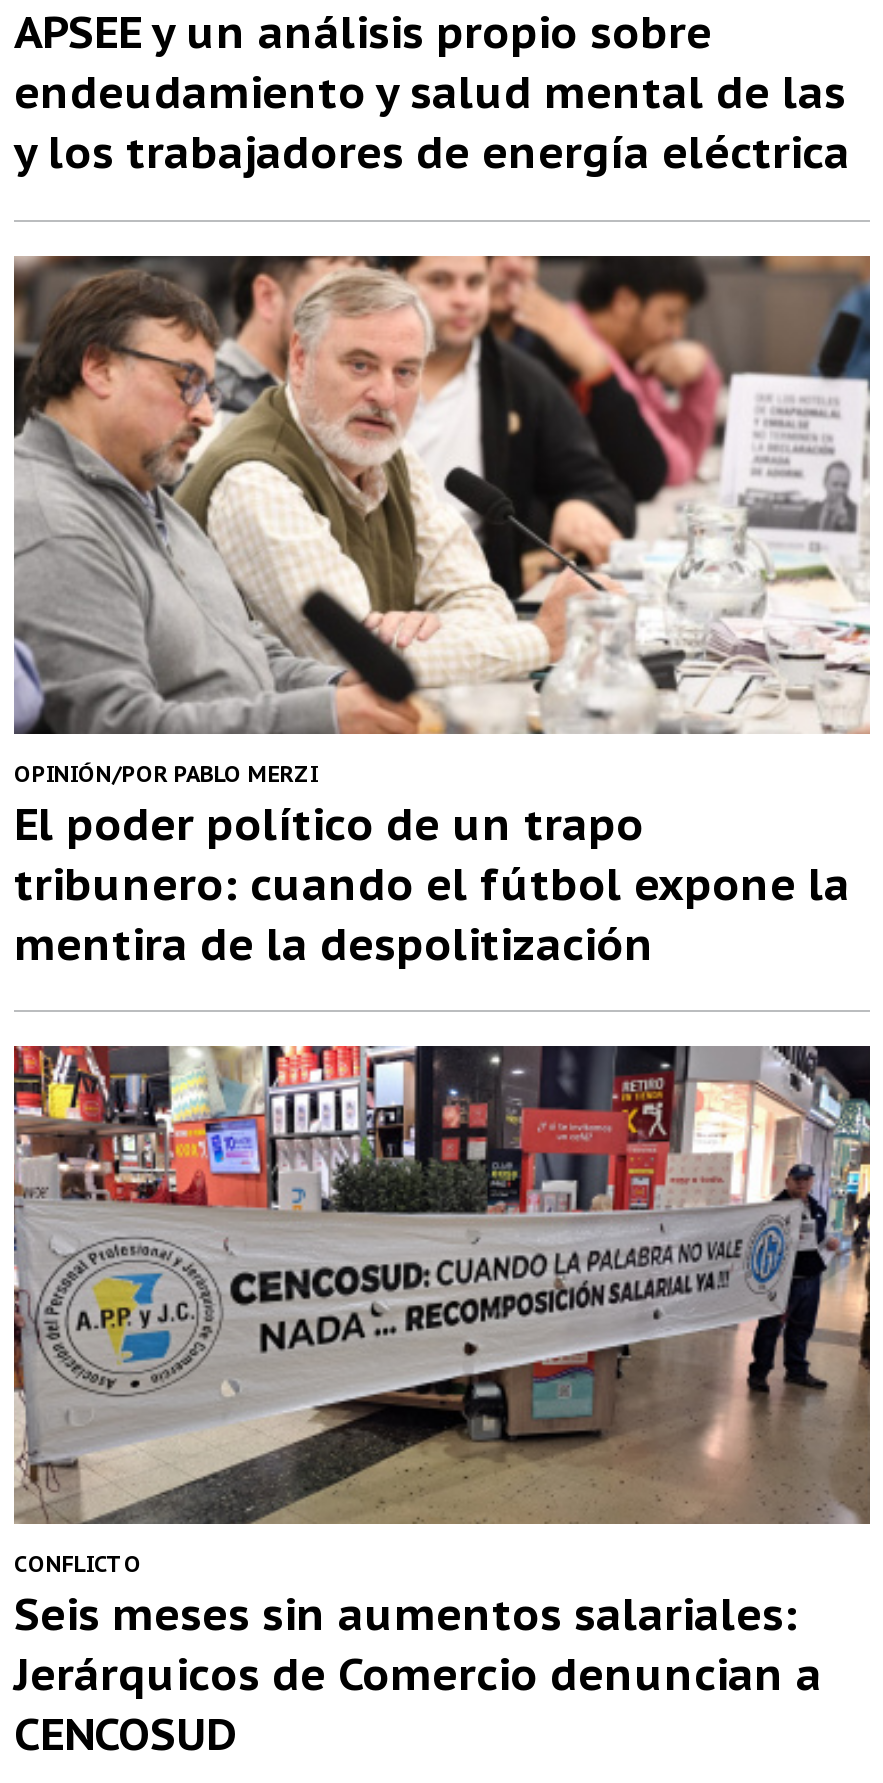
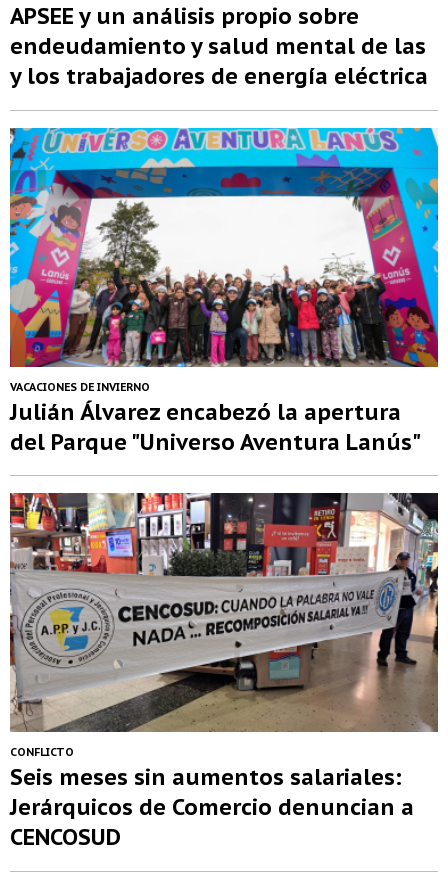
[12,254,872,971] [image] | OPINIÓN/POR PABLO MERZI | El poder político de un trapo | tribunero: cuando el fútbol expone la | mentira de la despolitización -> [9,127,439,456] [image] | VACACIONES DE INVIERNO | Julián Álvarez encabezó la apertura | del Parque "Universo Aventura Lanús"

